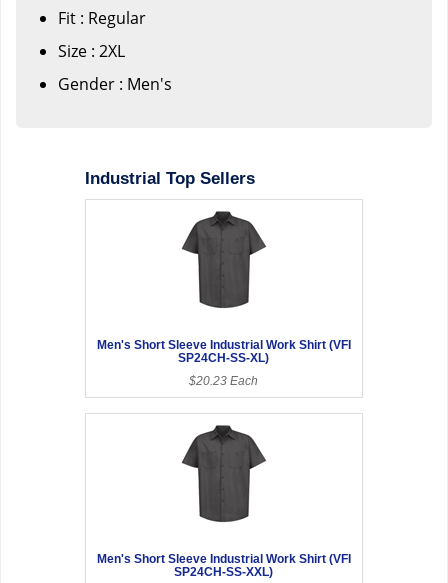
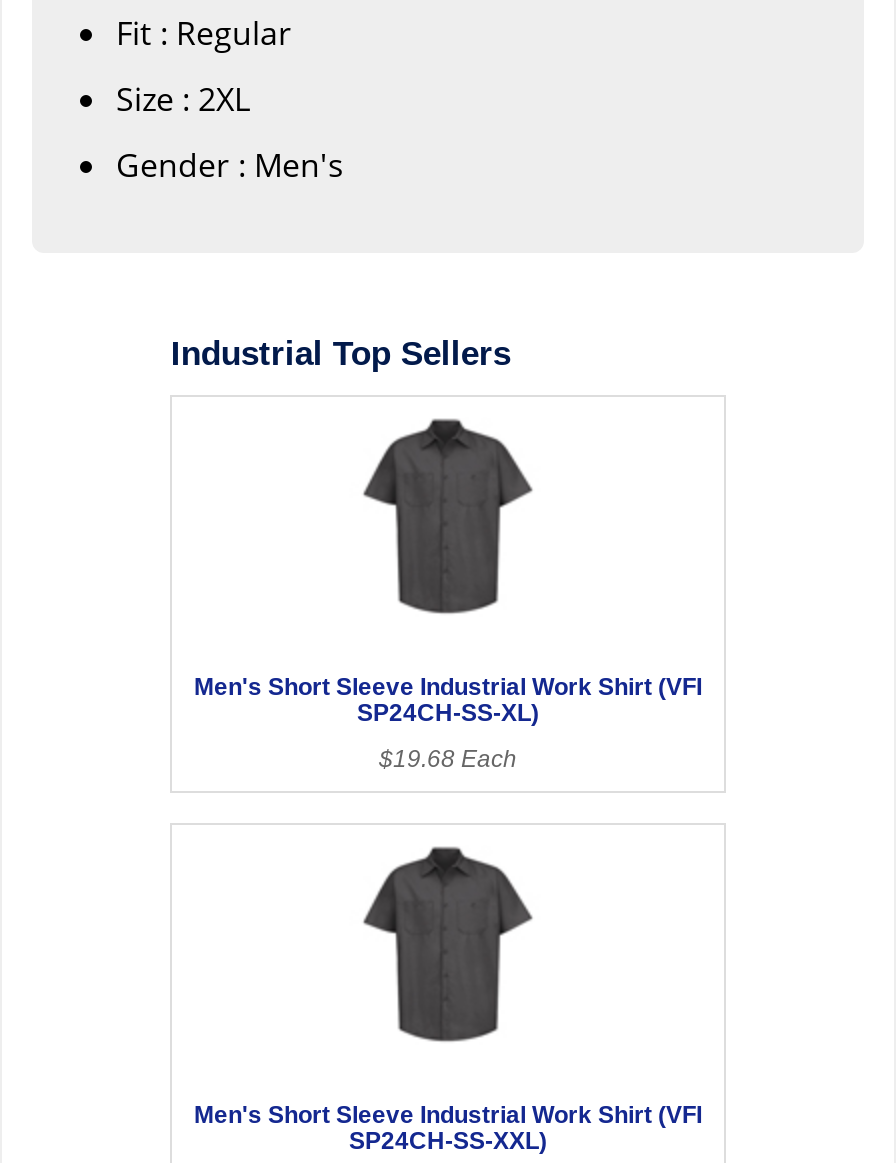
[189,374,258,388] $20.23 Each -> [379,746,517,774] $19.68 Each

